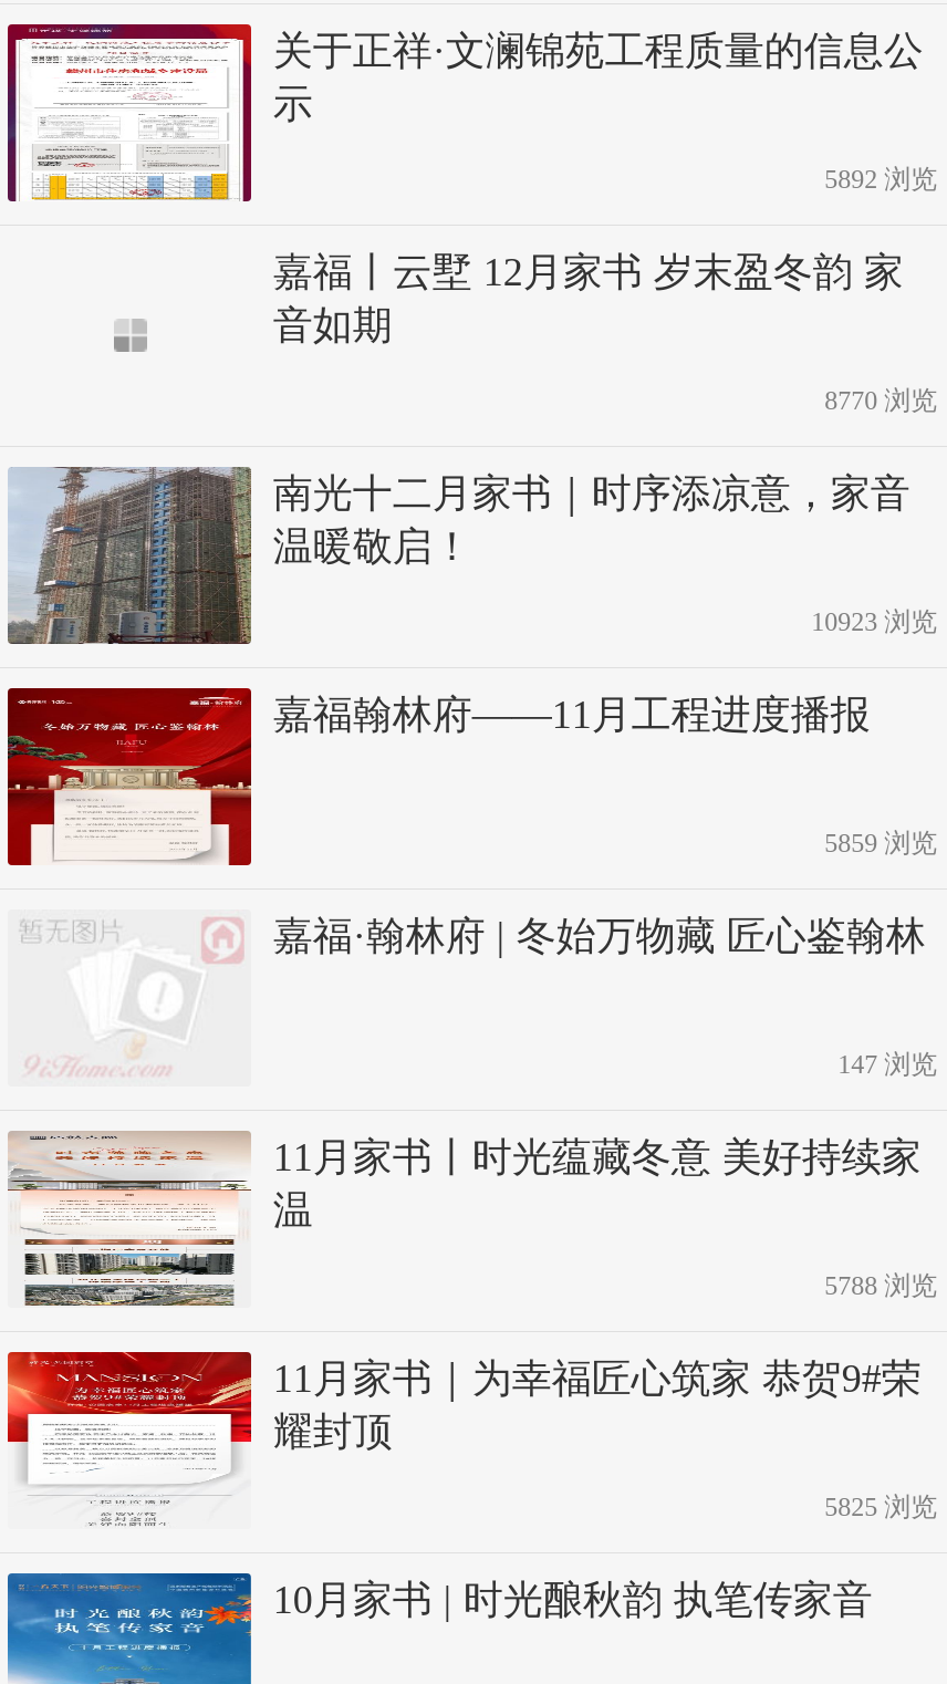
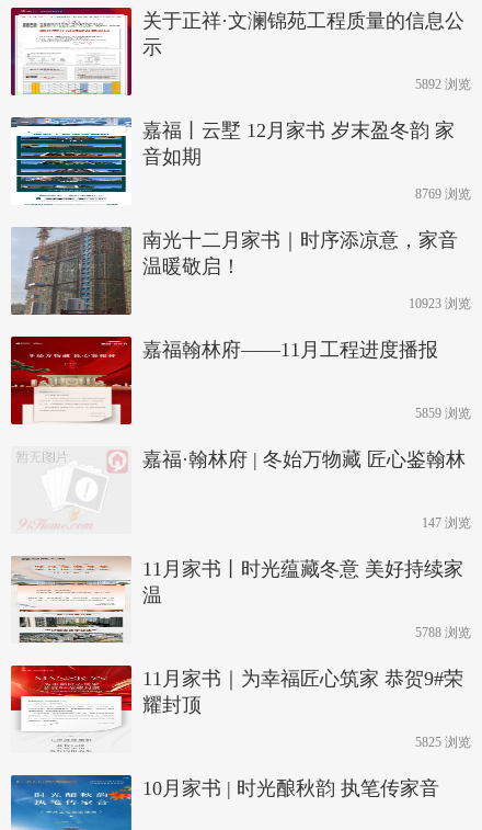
none -> [10,116,133,206] [image]
[824,385,937,416] 8770 浏览 -> [415,186,471,202] 8769 浏览

